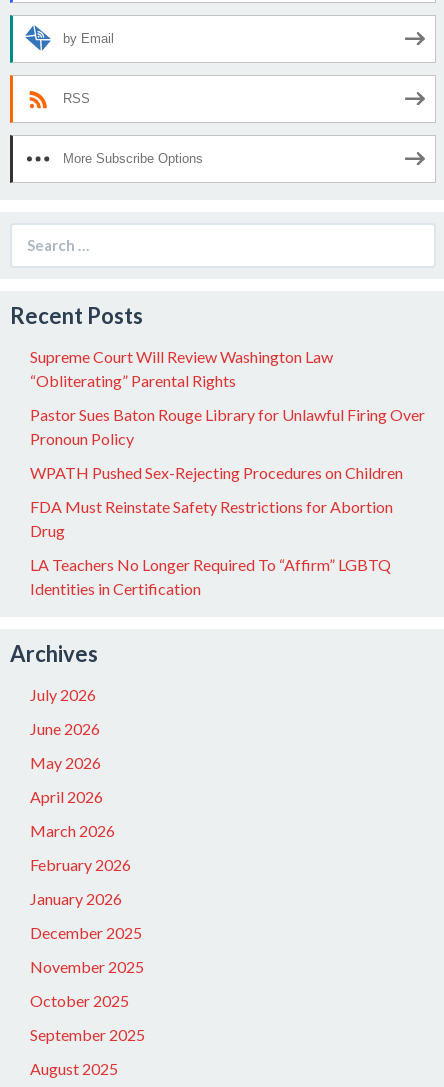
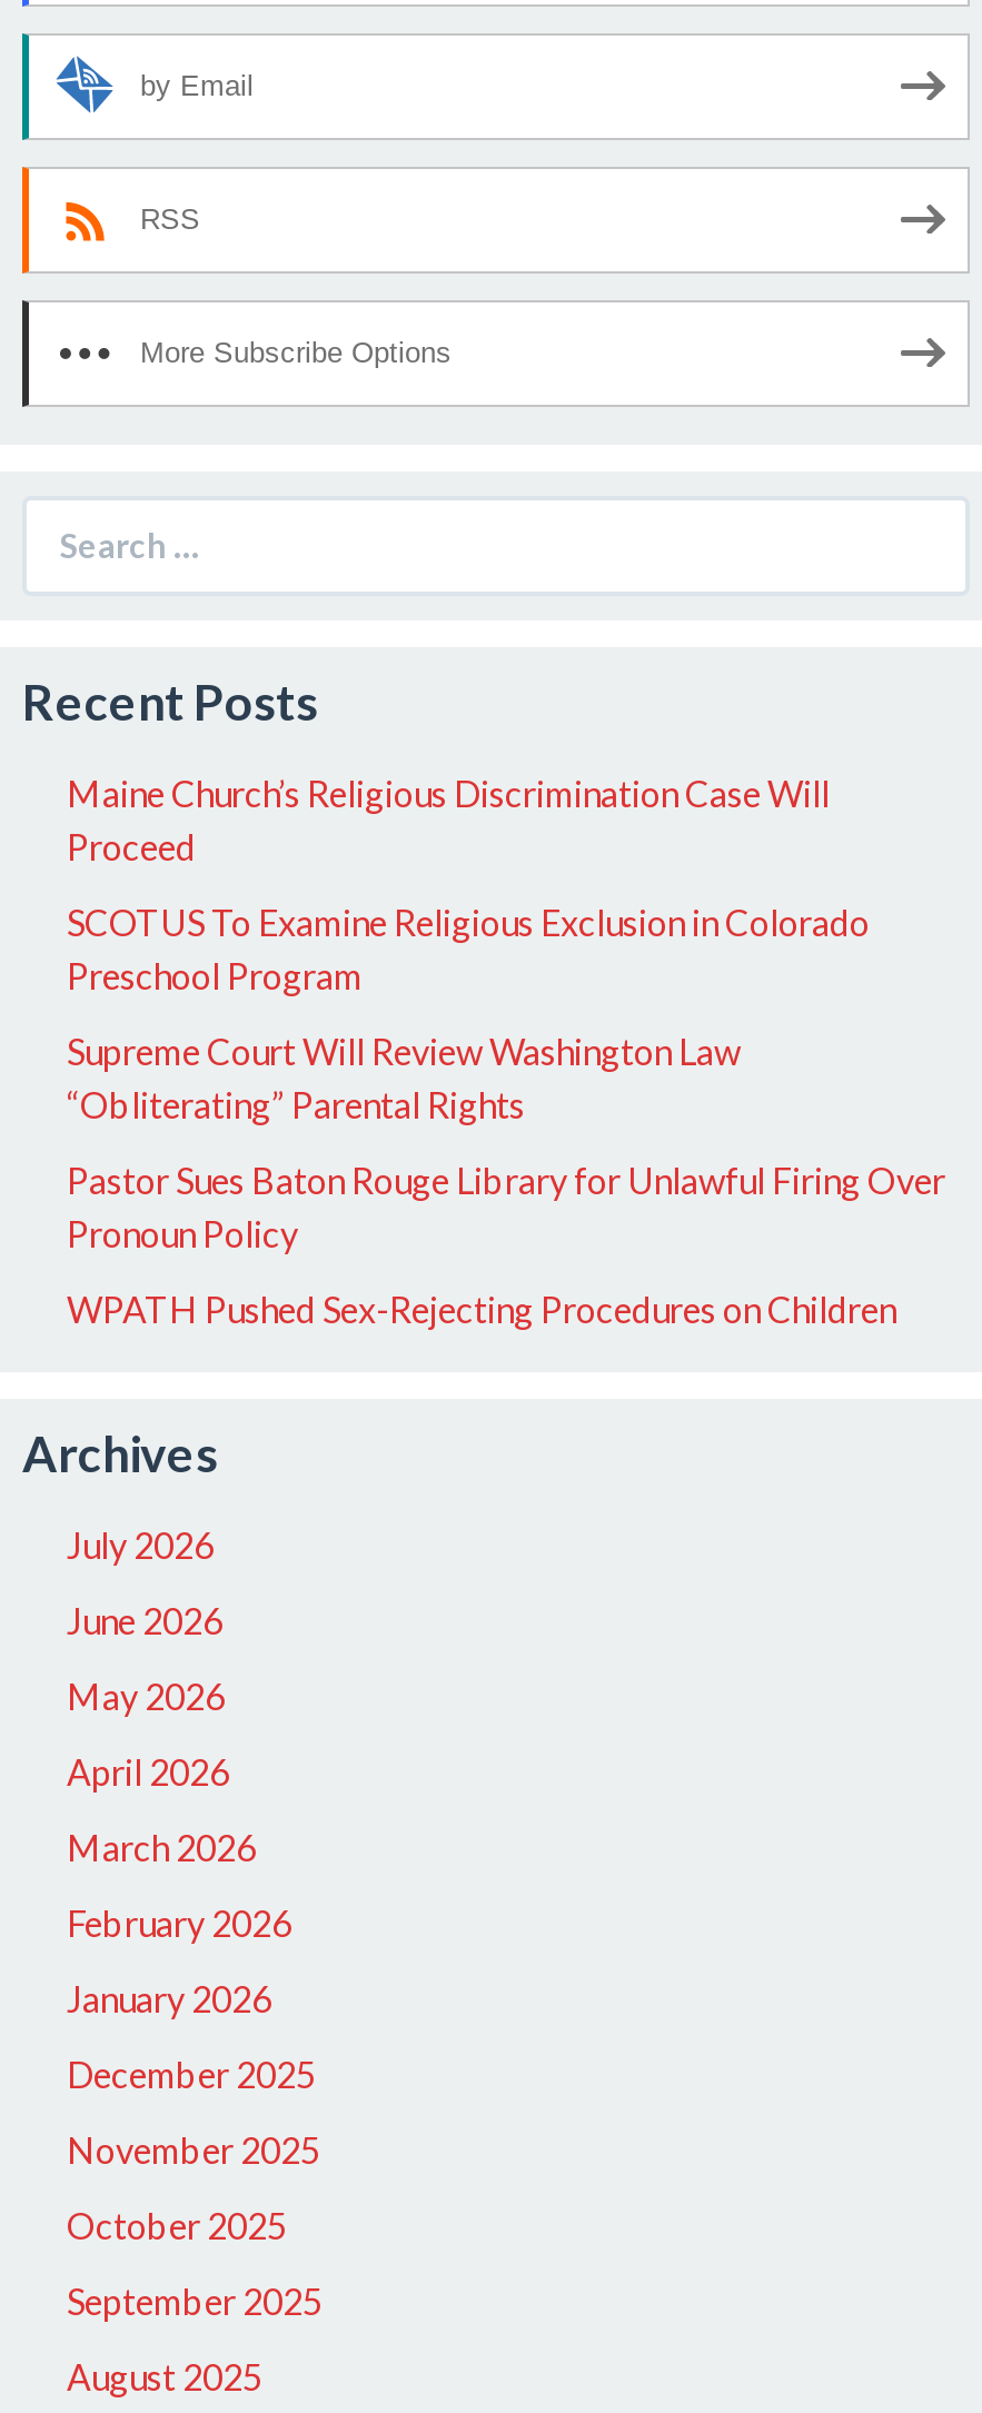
none -> [67,771,870,996] Maine Church’s Religious Discrimination Case Will | Proceed | SCOTUS To Examine Religious Exclusion in Colorado | Preschool Program
moved [30,347,425,482] -> [67,1029,945,1330]: Supreme Court Will Review Washington Law | “Obliterating” Parental Rights | Pastor Sues Baton Rouge Library for Unlawful Firing Over | Pronoun Policy | WPATH Pushed Sex-Rejecting Procedures on Children
[30,497,393,598] FDA Must Reinstate Safety Restrictions for Abortion | Drug | LA Teachers No Longer Required To “Affirm” LGBTQ | Identities in Certification -> none

